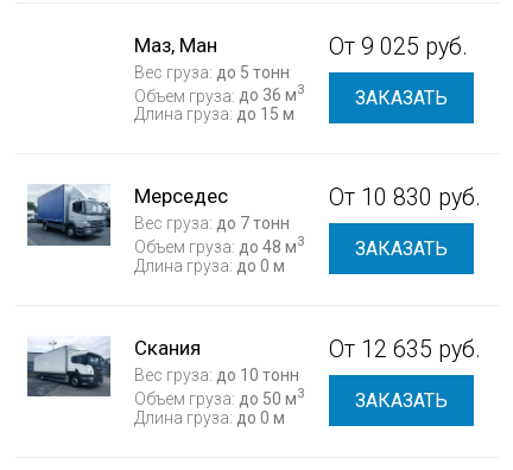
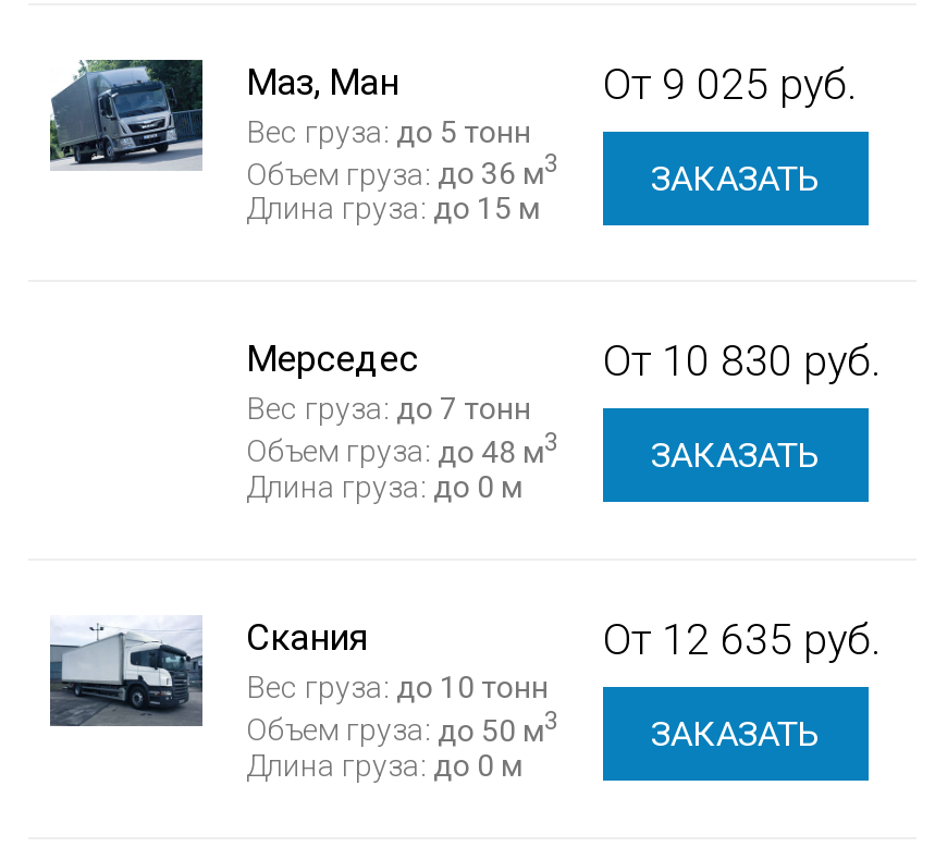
none -> [48,58,205,171] [image]
[26,183,112,247] [image] -> none

